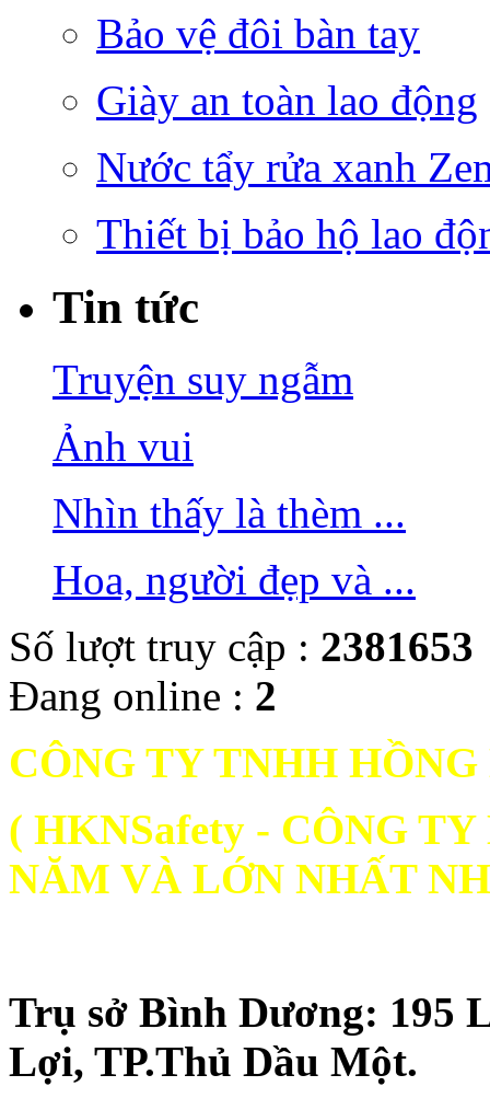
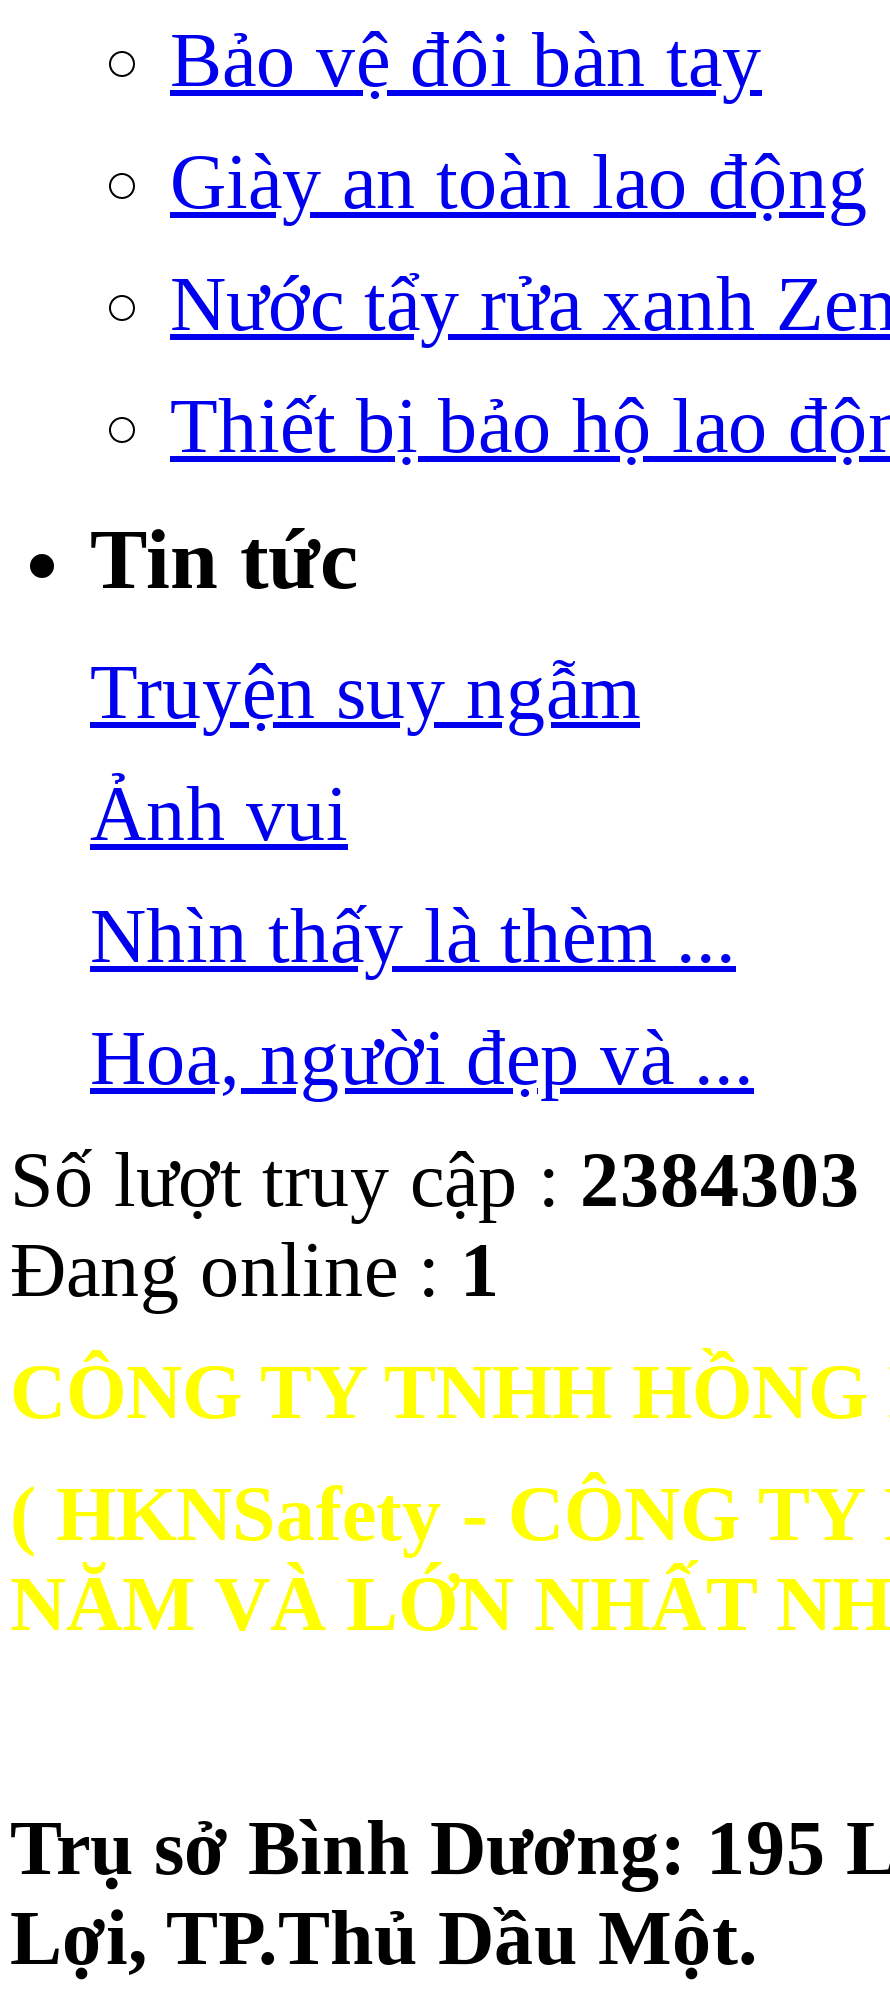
[9,623,474,670] Số lượt truy cập : 2381653 -> [10,1137,860,1223] Số lượt truy cập : 2384303
[9,673,277,720] Đang online : 2 -> [10,1227,500,1313] Đang online : 1

